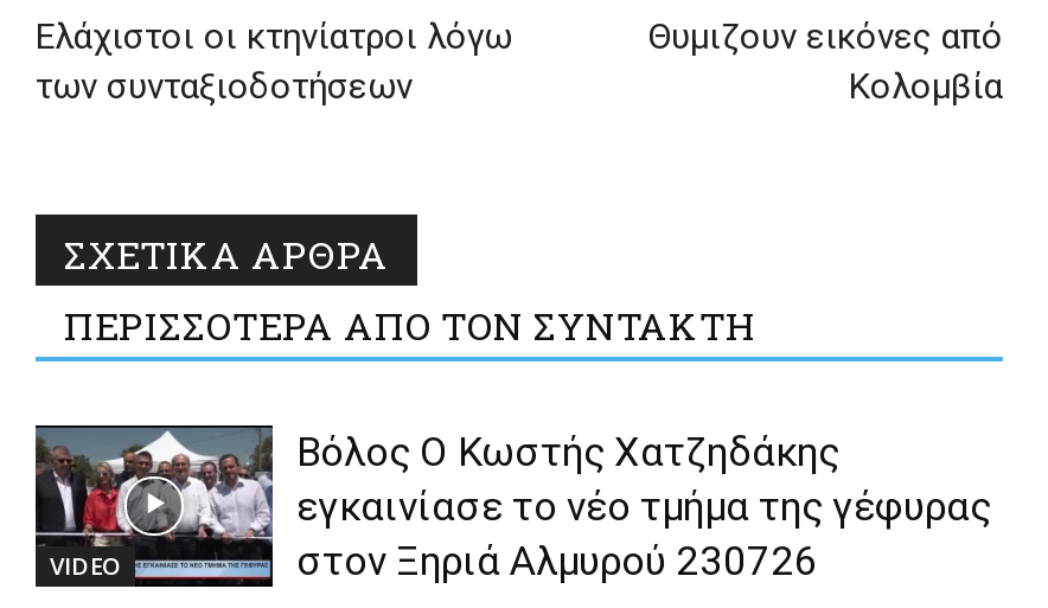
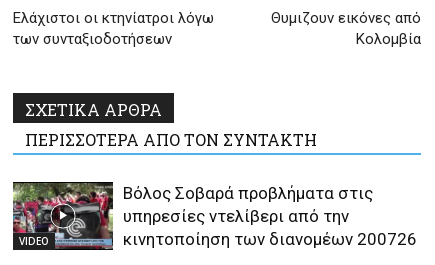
[33,425,991,584] [image] | Βόλος Ο Κωστής Χατζηδάκης | εγκαινίασε το νέο τμήμα της γέφυρας | στον Ξηριά Αλμυρού 230726 -> [12,182,417,250] [image] | Βόλος Σοβαρά προβλήματα στις | υπηρεσίες ντελίβερι από την | κινητοποίηση των διανομέων 200726

